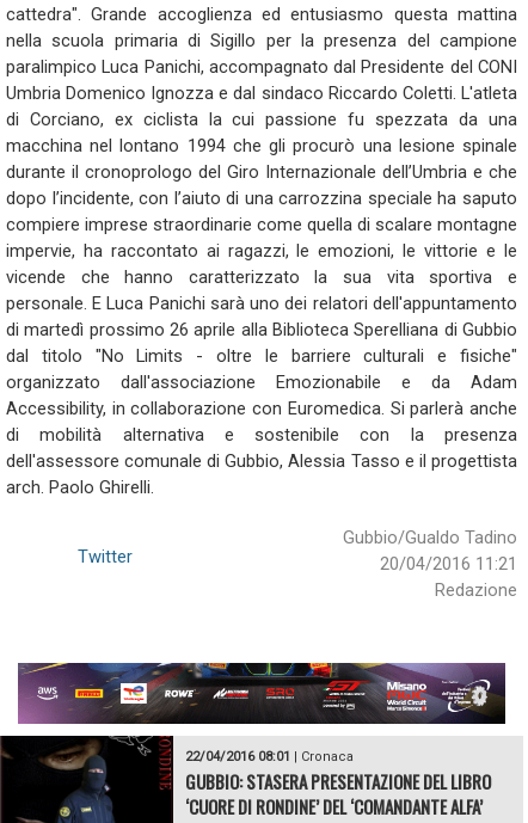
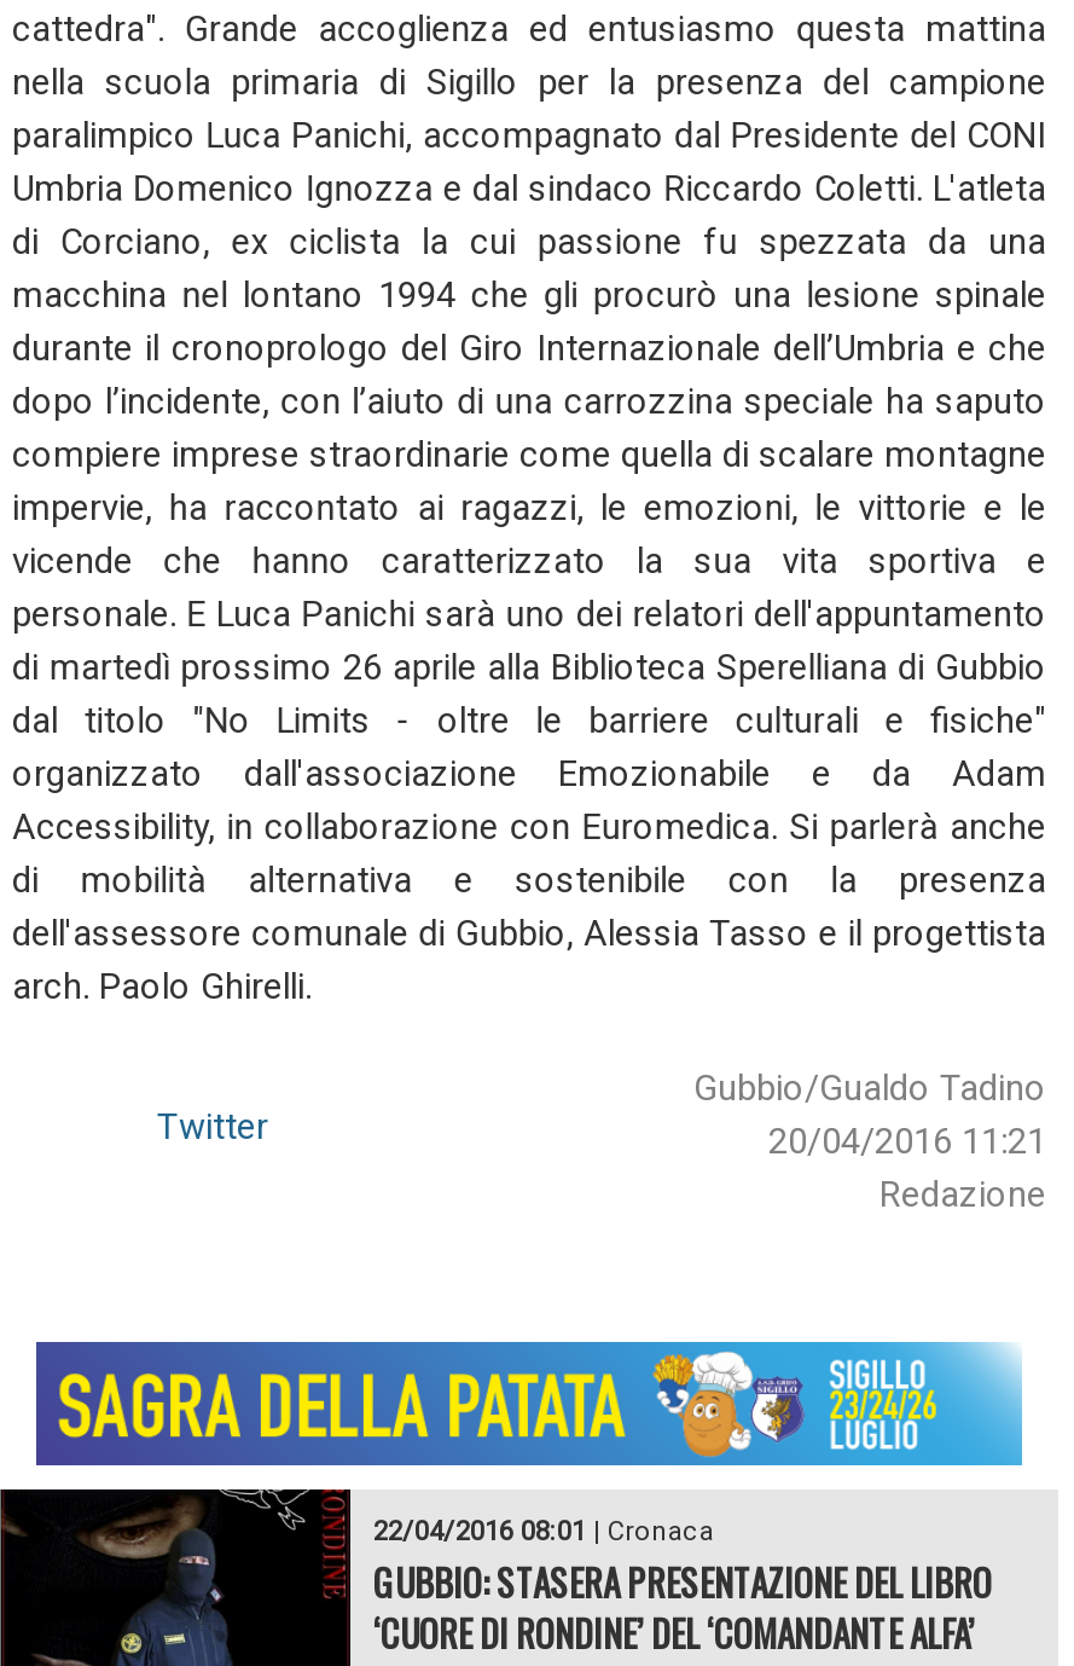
[18,662,506,725] [image] -> [36,1340,1024,1468] [image]

